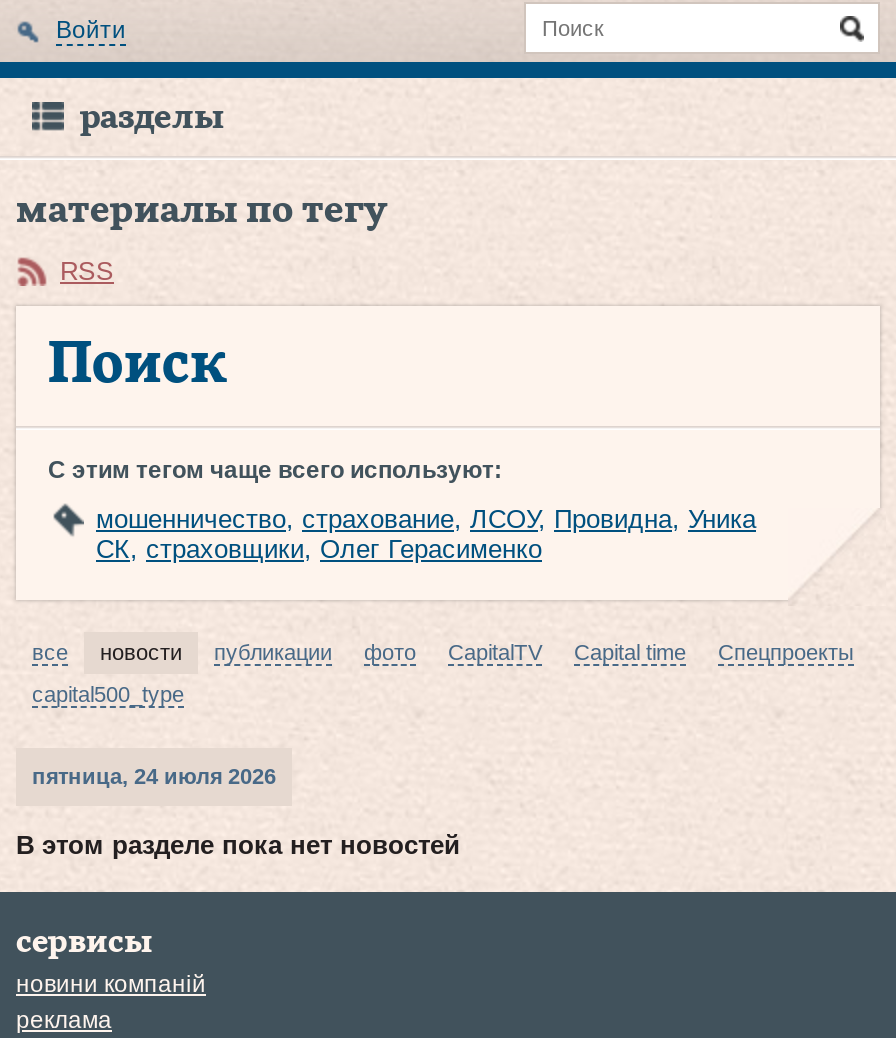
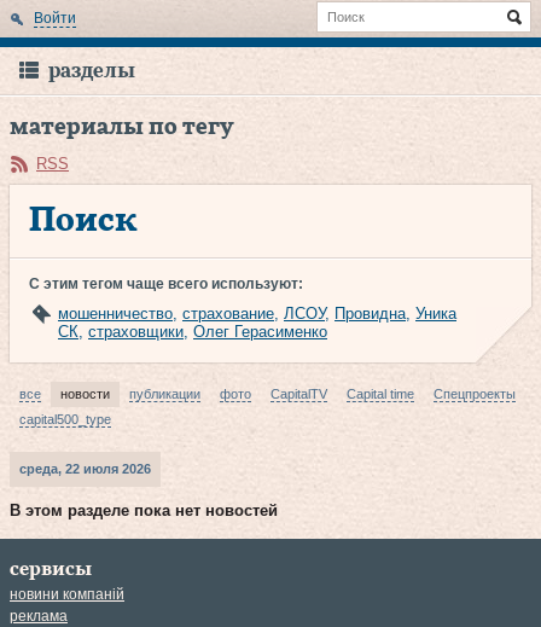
[32,764,276,788] пятница, 24 июля 2026 -> [19,461,151,476] среда, 22 июля 2026

